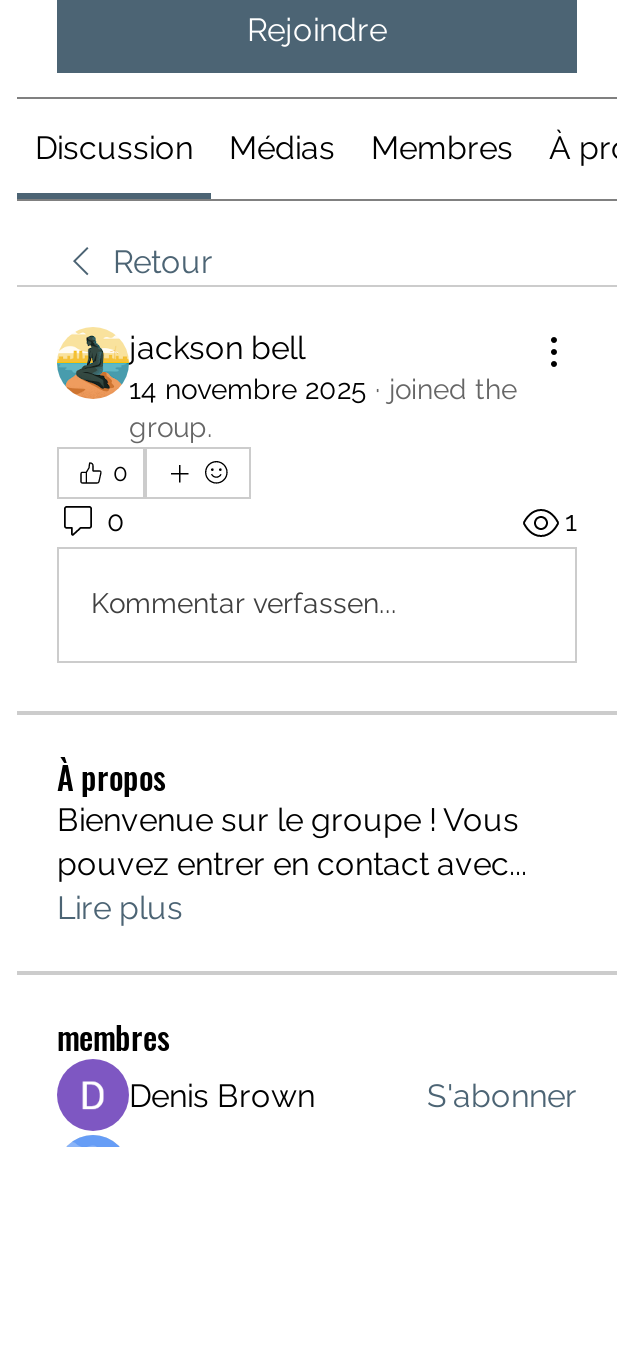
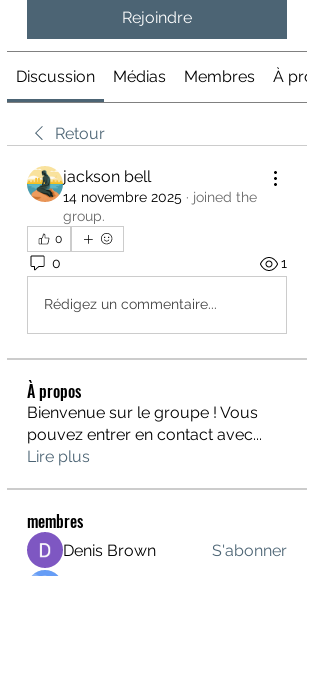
[91,587,397,619] Kommentar verfassen... -> [44,296,217,312] Rédigez un commentaire...

